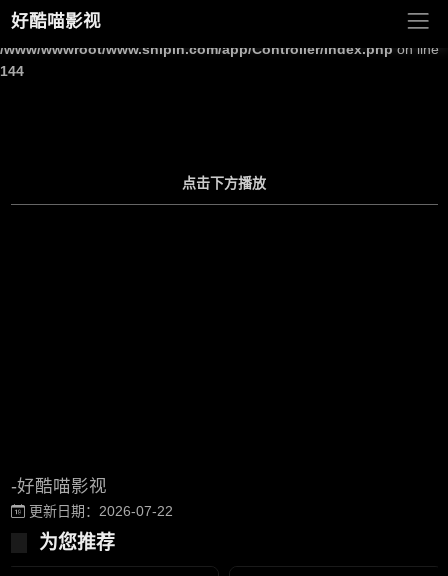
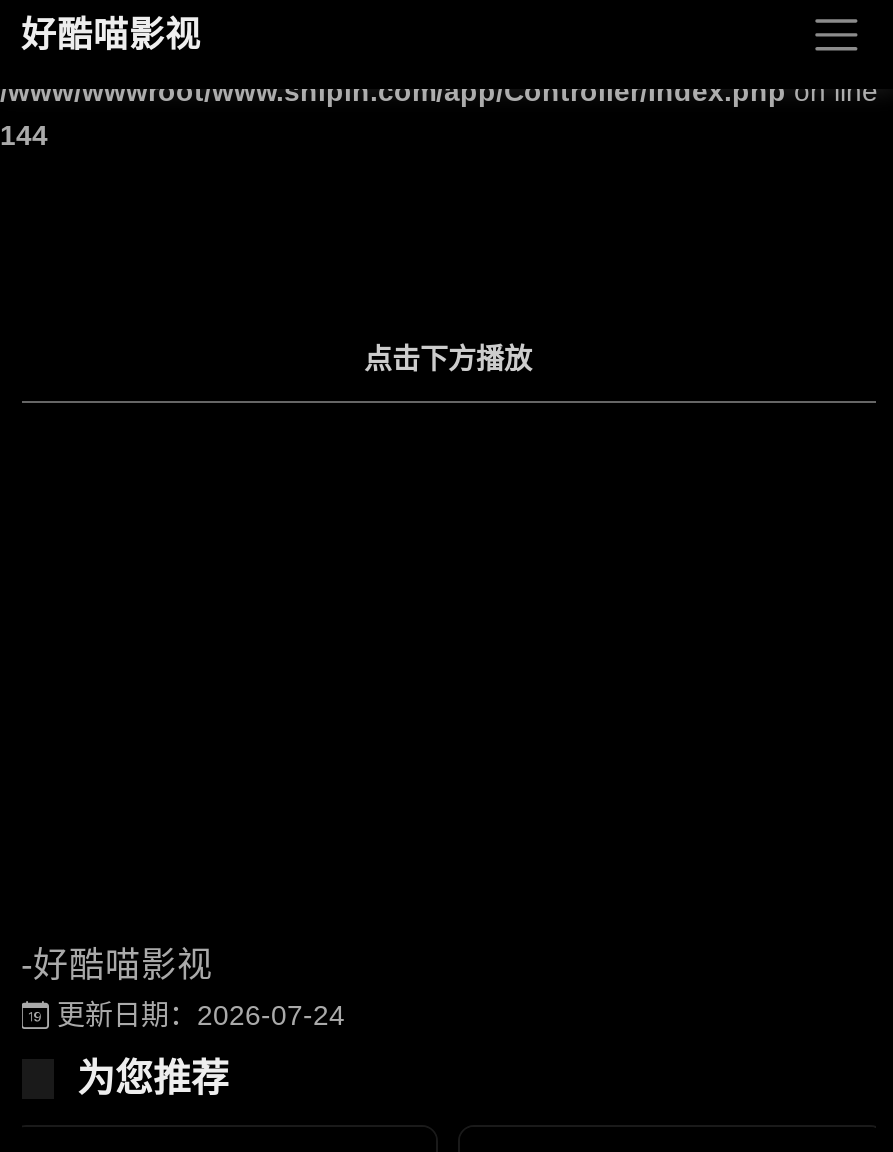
[24,503,172,519] 更新日期：2026-07-22 -> [49,999,345,1031] 更新日期：2026-07-24

